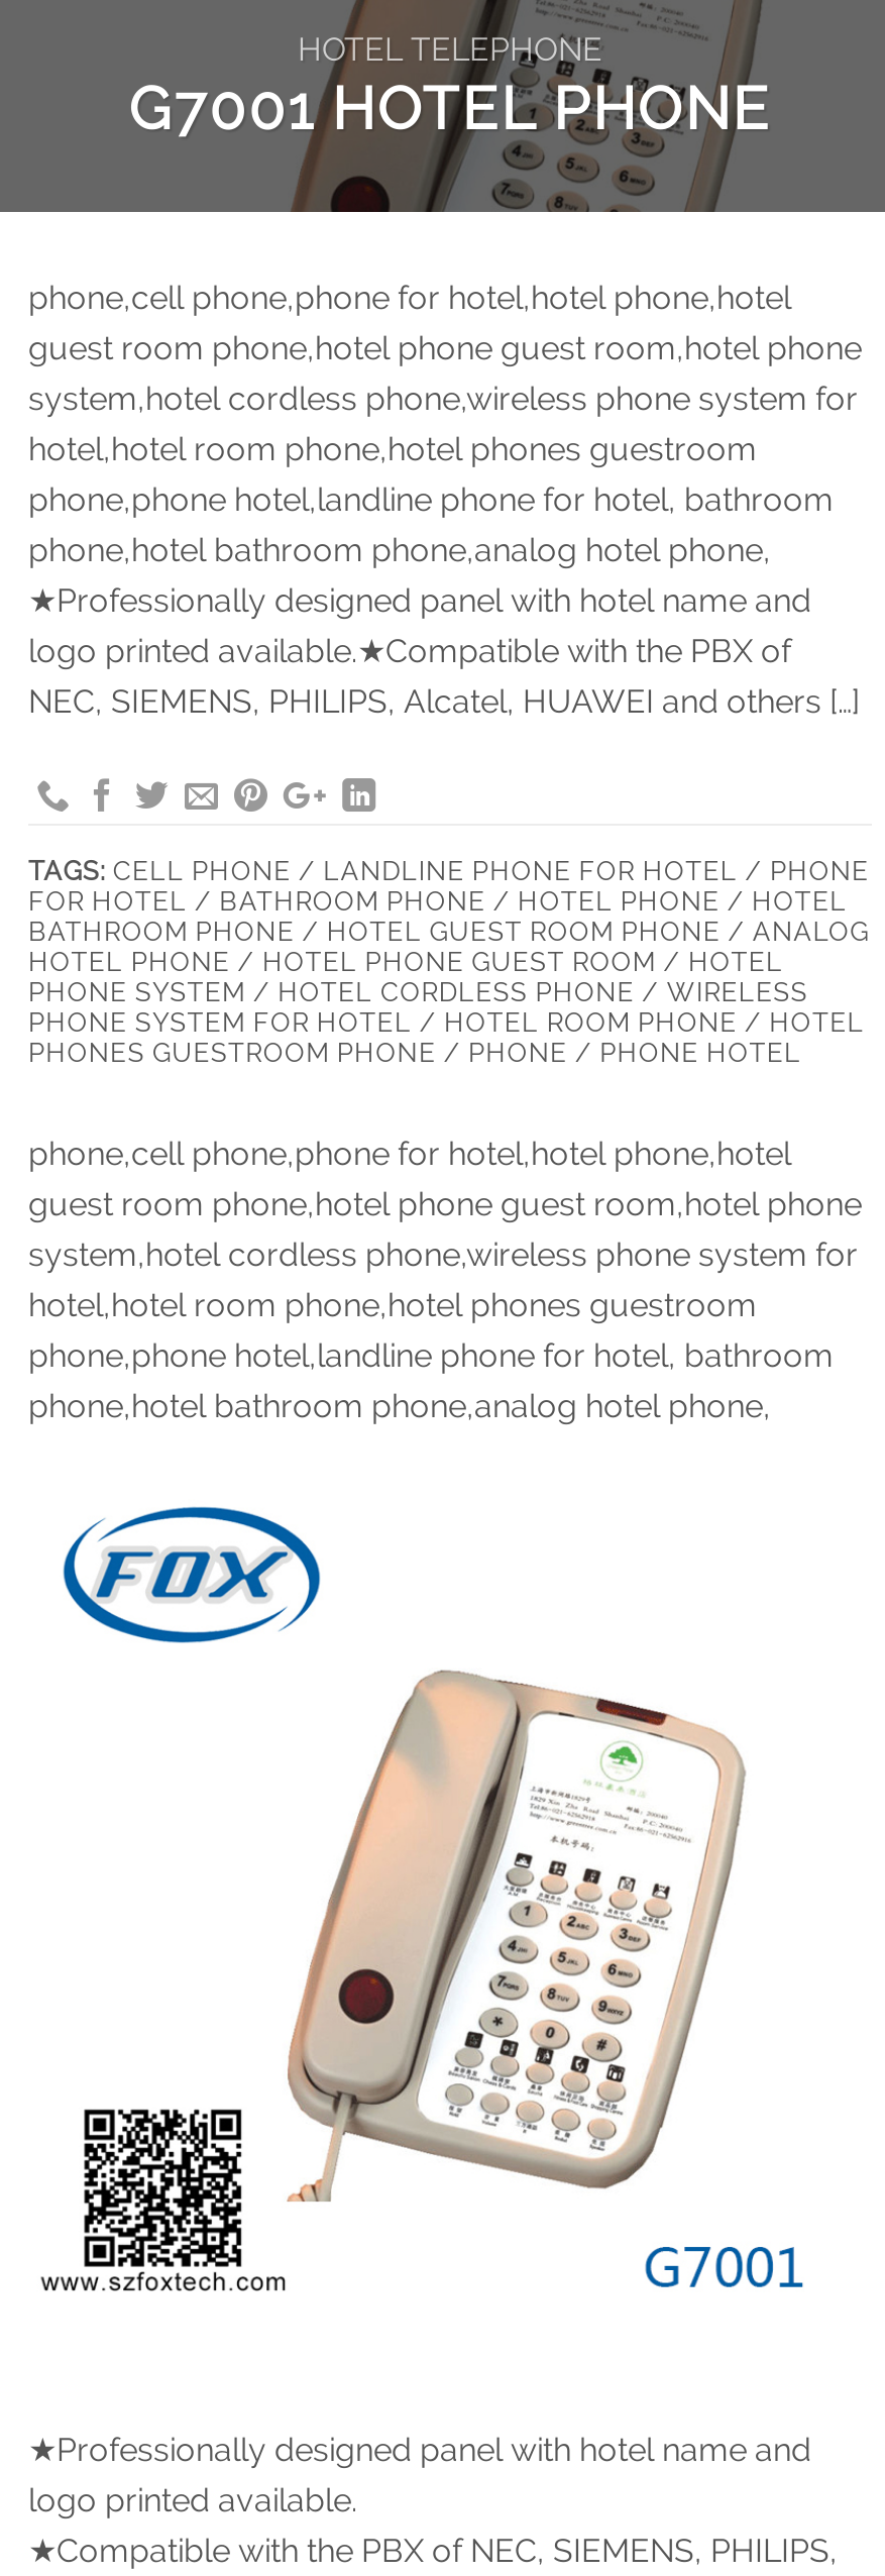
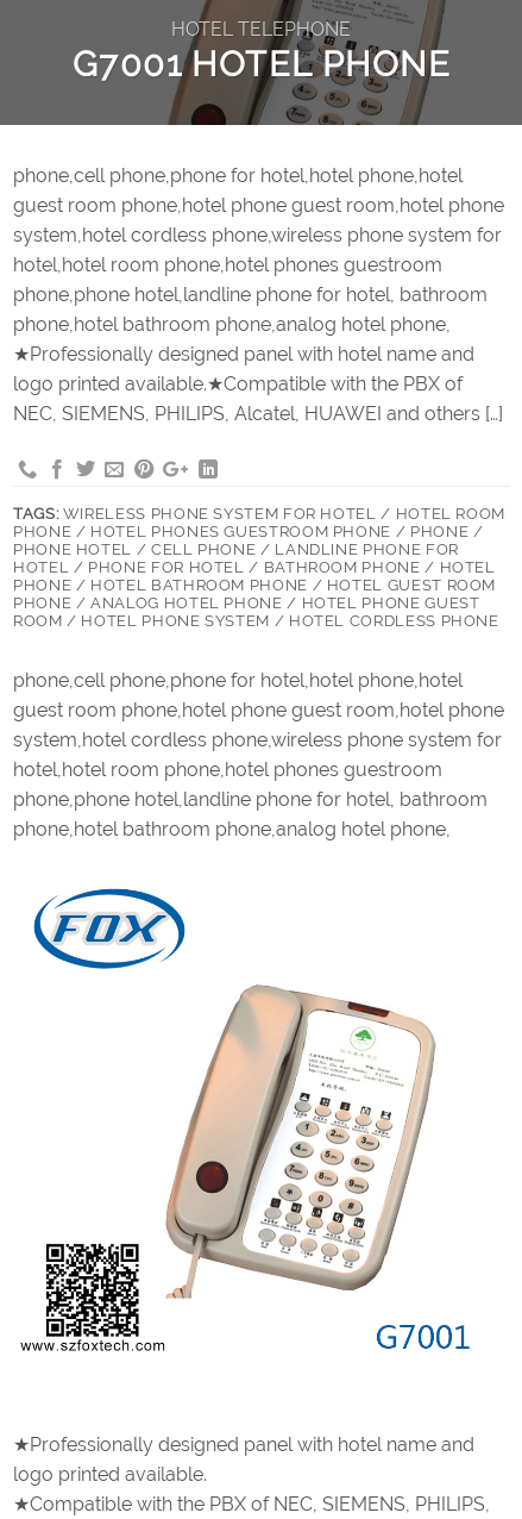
[28,856,869,1068] TAGS: CELL PHONE / LANDLINE PHONE FOR HOTEL / PHONE | FOR HOTEL / BATHROOM PHONE / HOTEL PHONE / HOTEL | BATHROOM PHONE / HOTEL GUEST ROOM PHONE / ANALOG | HOTEL PHONE / HOTEL PHONE GUEST ROOM / HOTEL | PHONE SYSTEM / HOTEL CORDLESS PHONE / WIRELESS | PHONE SYSTEM FOR HOTEL / HOTEL ROOM PHONE / HOTEL | PHONES GUESTROOM PHONE / PHONE / PHONE HOTEL -> [13,505,505,630] TAGS: WIRELESS PHONE SYSTEM FOR HOTEL / HOTEL ROOM | PHONE / HOTEL PHONES GUESTROOM PHONE / PHONE / | PHONE HOTEL / CELL PHONE / LANDLINE PHONE FOR | HOTEL / PHONE FOR HOTEL / BATHROOM PHONE / HOTEL | PHONE / HOTEL BATHROOM PHONE / HOTEL GUEST ROOM | PHONE / ANALOG HOTEL PHONE / HOTEL PHONE GUEST | ROOM / HOTEL PHONE SYSTEM / HOTEL CORDLESS PHONE

